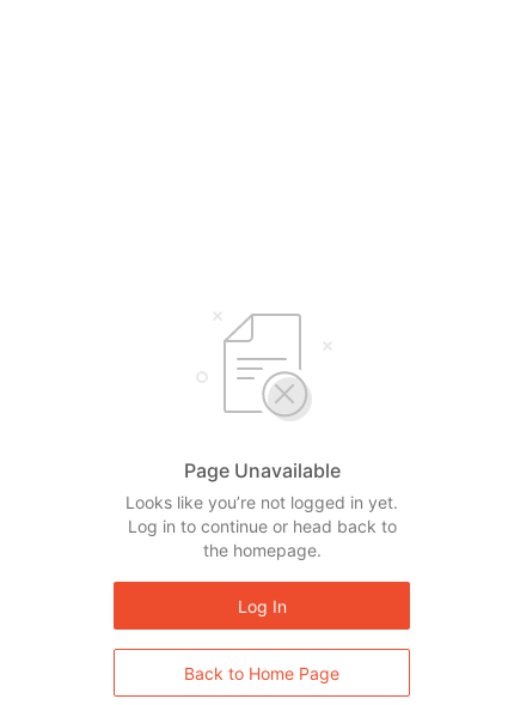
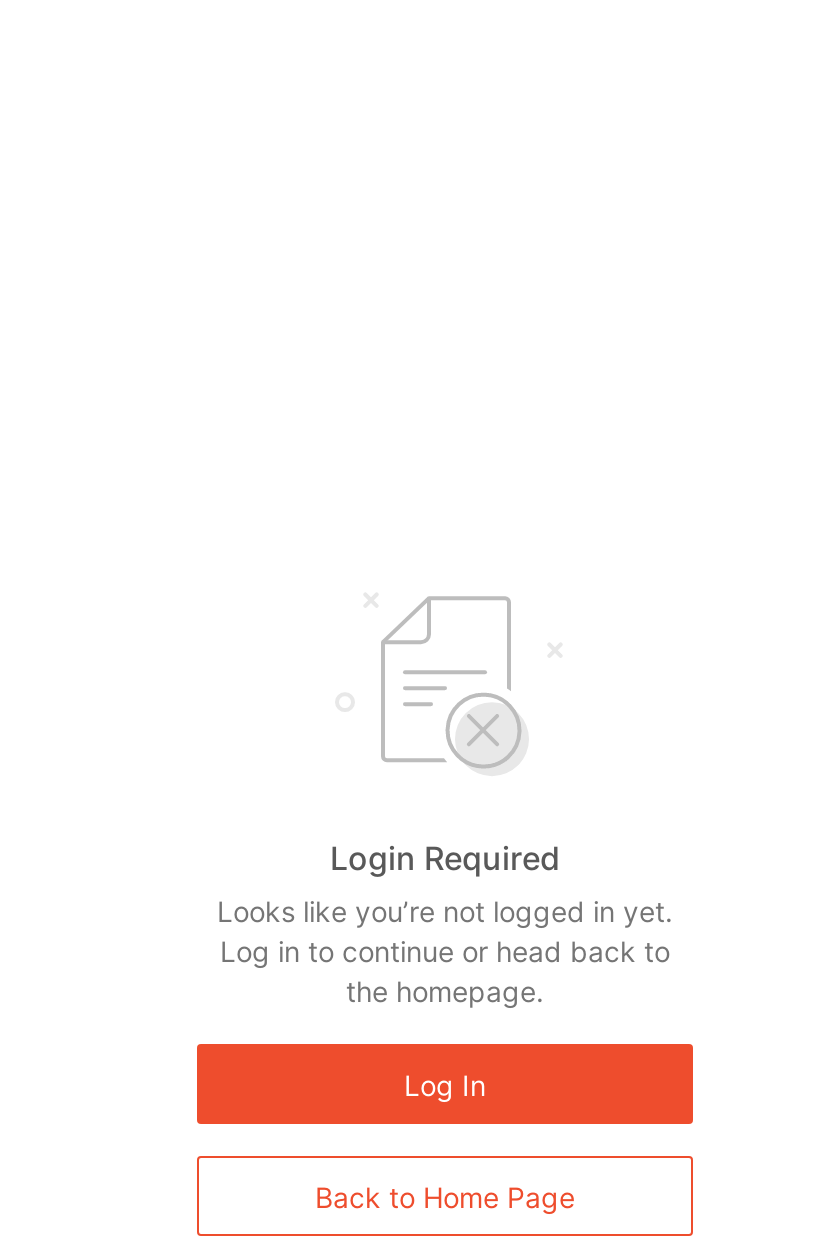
[183,458,340,482] Page Unavailable -> [330,838,560,878] Login Required

